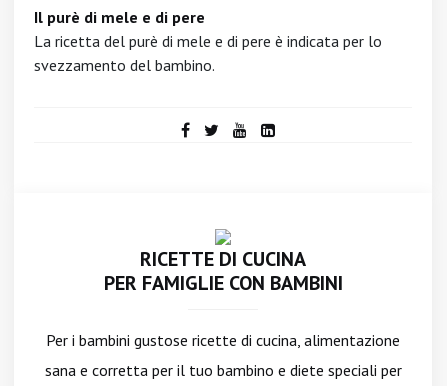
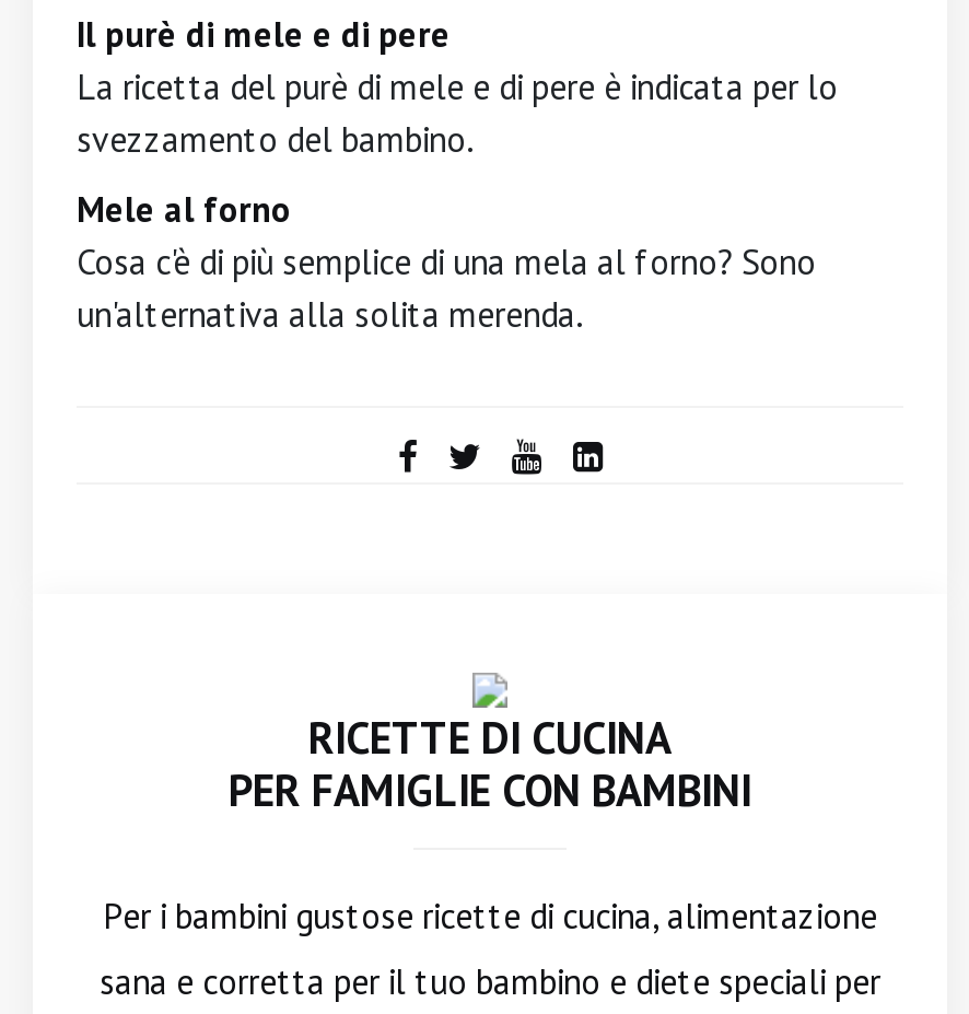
none -> [77,187,816,336] Mele al forno | Cosa c'è di più semplice di una mela al forno? Sono | un'alternativa alla solita merenda.

